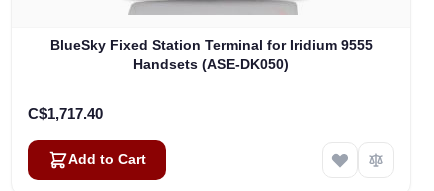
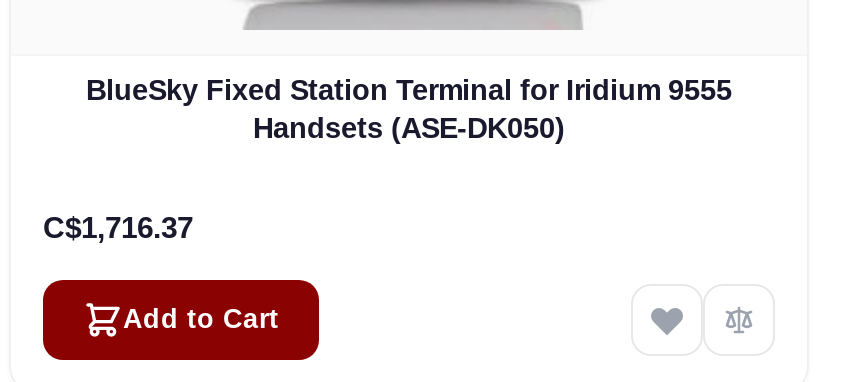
[28,105,103,122] C$1,717.40 -> [43,209,193,243] C$1,716.37

